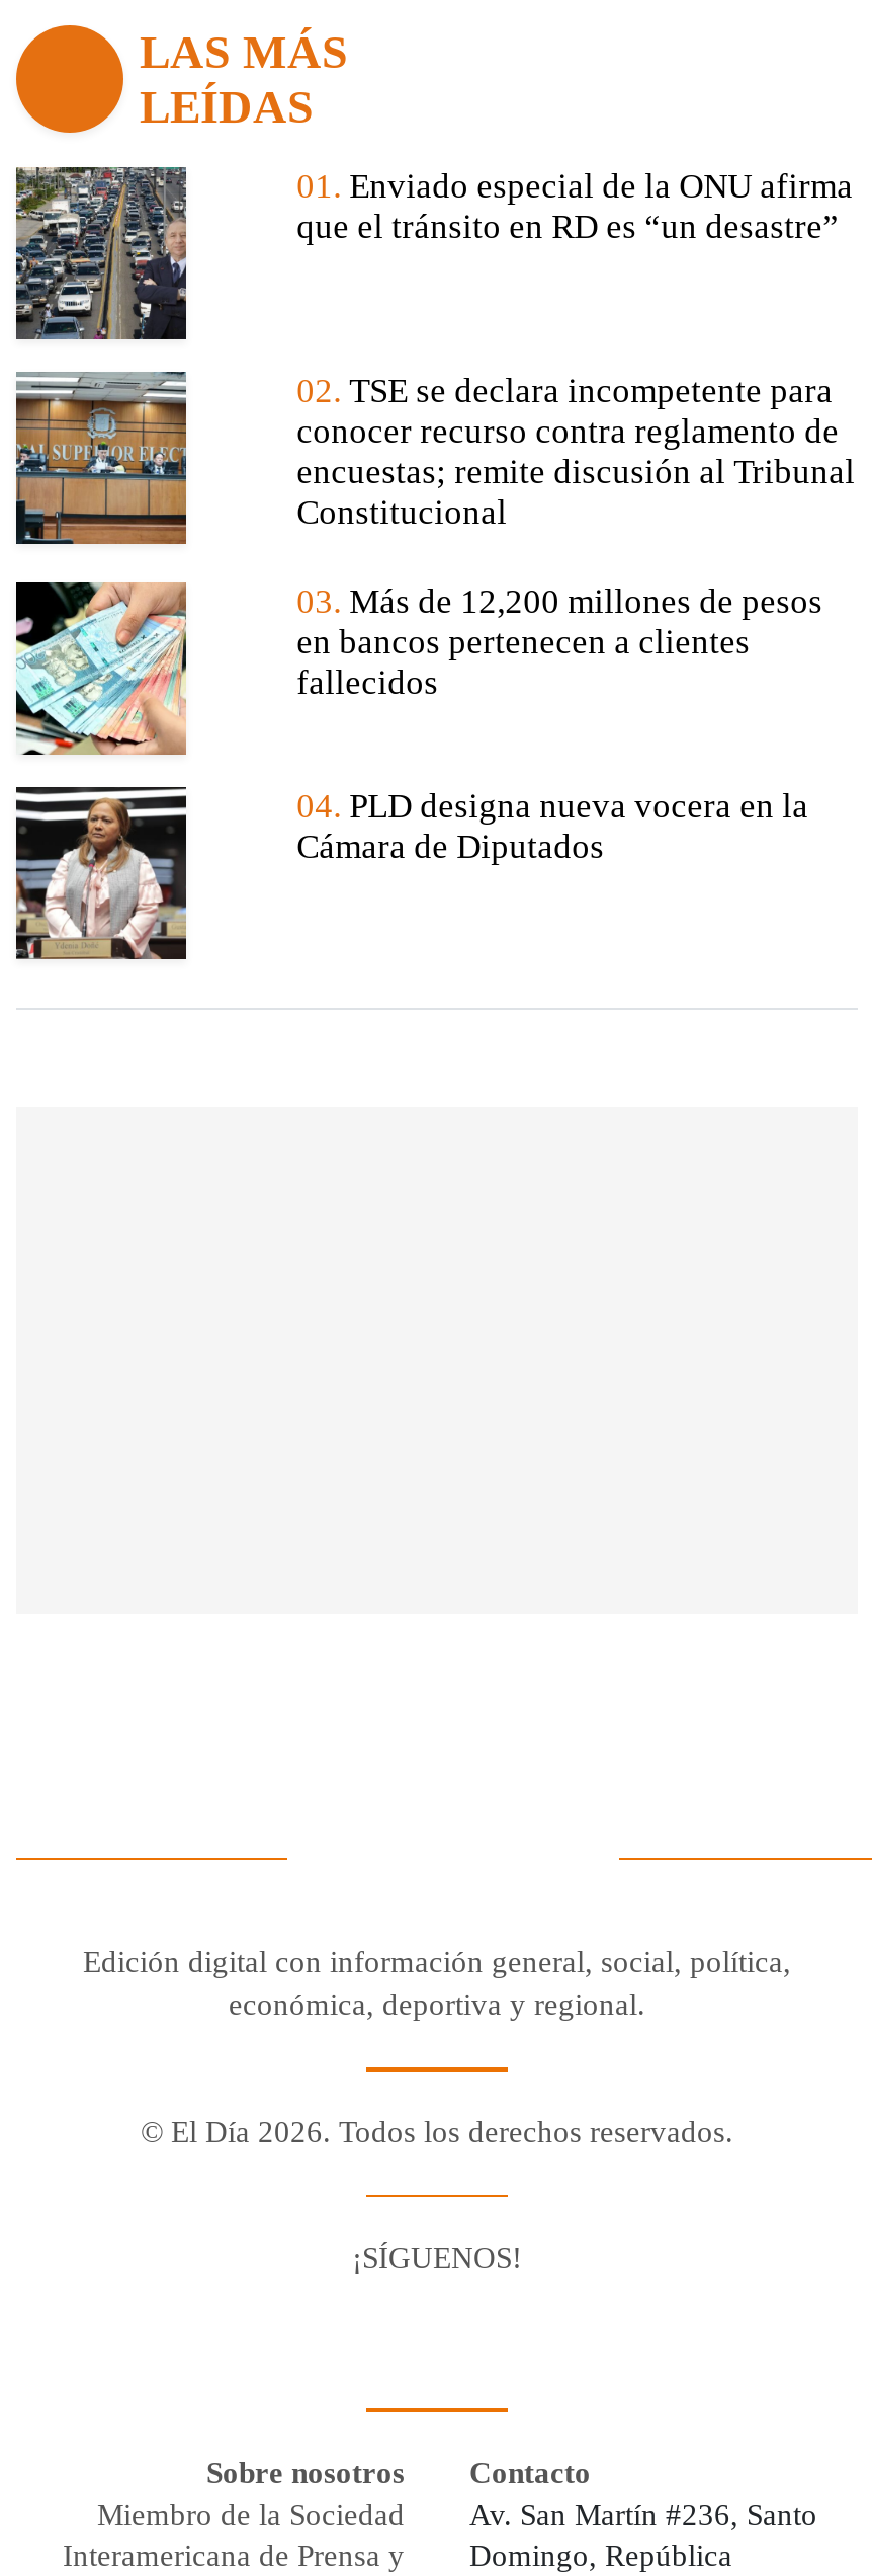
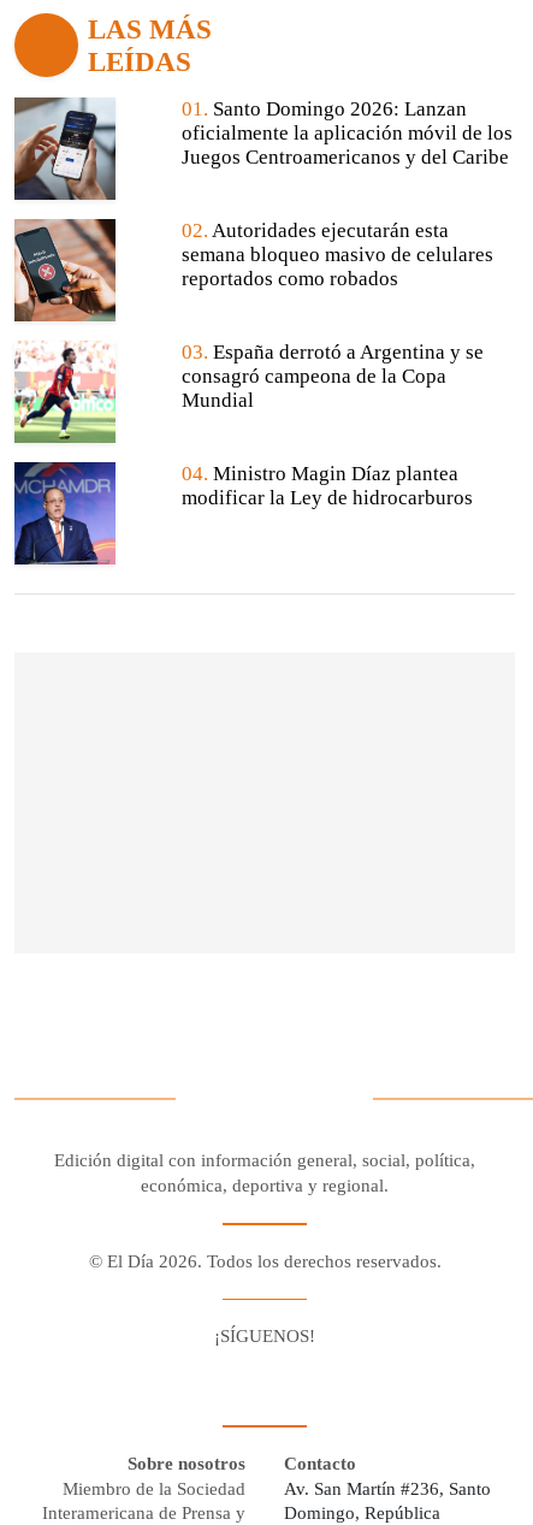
[14,165,188,341] [image] -> [14,97,116,201] [image]
[297,168,853,247] 01. Enviado especial de la ONU afirma | que el tránsito en RD es “un desastre” -> [181,98,512,169] 01. Santo Domingo 2026: Lanzan | oficialmente la aplicación móvil de los | Juegos Centroamericanos y del Caribe
[14,370,188,546] [image] -> [13,218,117,323] [image]
[297,372,855,532] 02. TSE se declara incompetente para | conocer recurso contra reglamento de | encuestas; remite discusión al Tribunal | Constitucional -> [181,219,493,290] 02. Autoridades ejecutarán esta | semana bloqueo masivo de celulares | reportados como robados
[14,580,188,757] [image] -> [13,342,116,444] [image]
[297,583,823,702] 03. Más de 12,200 millones de pesos | en bancos pertenecen a clientes | fallecidos -> [181,341,483,412] 03. España derrotó a Argentina y se | consagró campeona de la Copa | Mundial
[14,787,188,961] [image] -> [13,462,117,566] [image]
[297,787,809,867] 04. PLD designa nueva vocera en la | Cámara de Diputados -> [181,462,472,509] 04. Ministro Magin Díaz plantea | modificar la Ley de hidrocarburos

